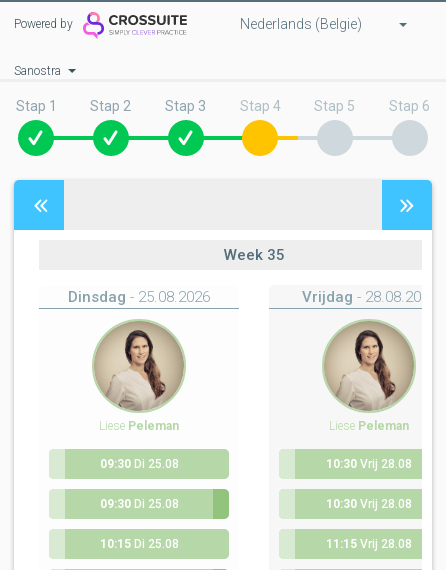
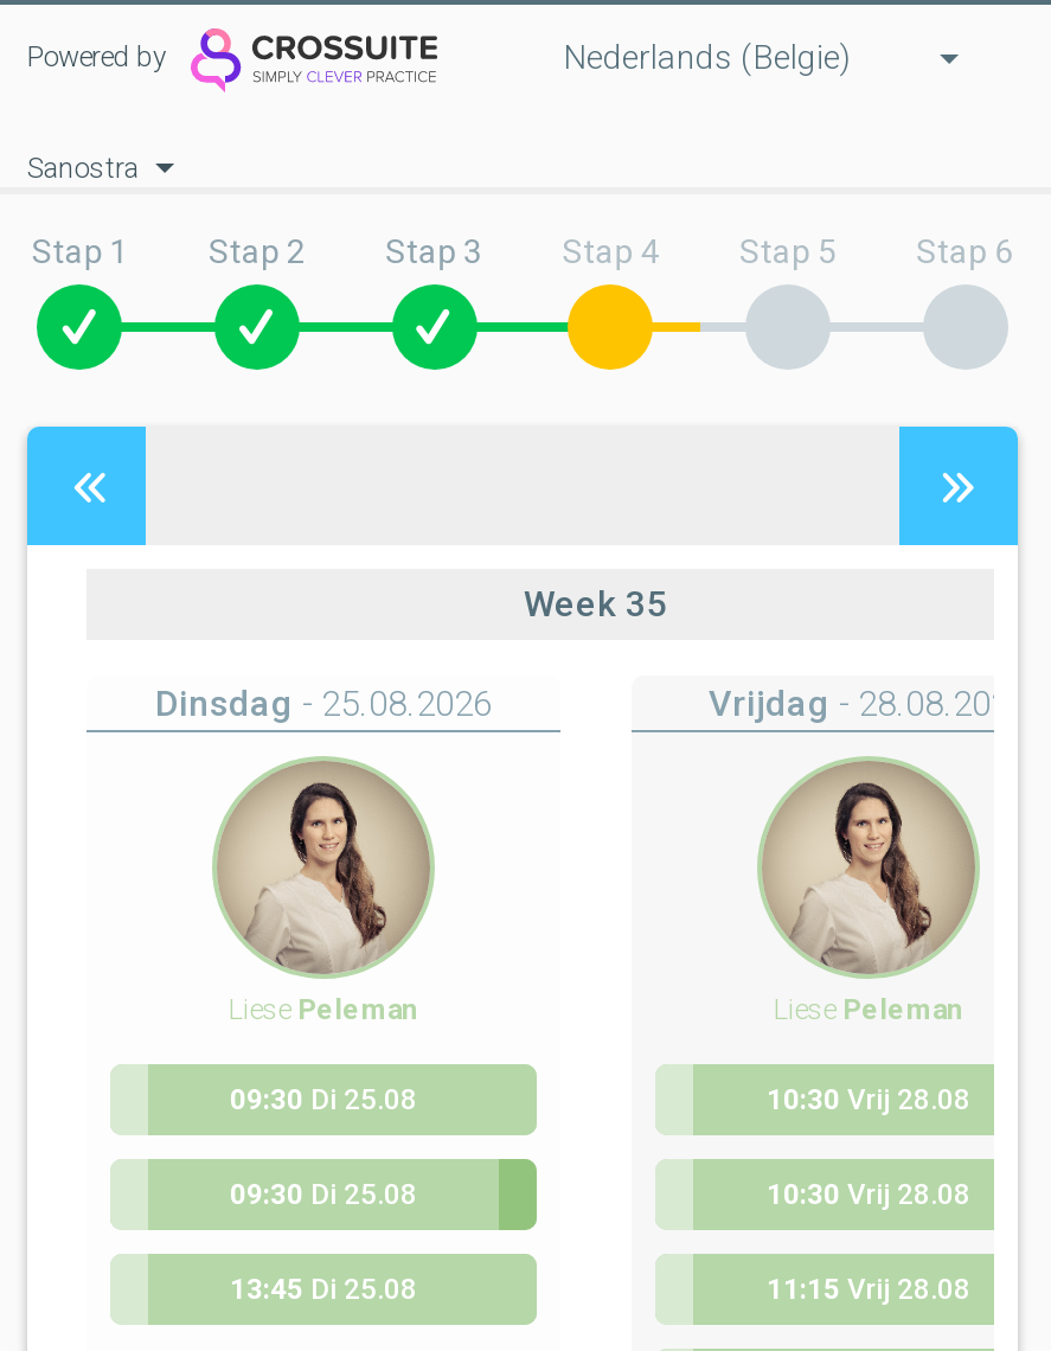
[99,536,178,550] 10:15 Di 25.08 -> [230,1272,417,1305] 13:45 Di 25.08

